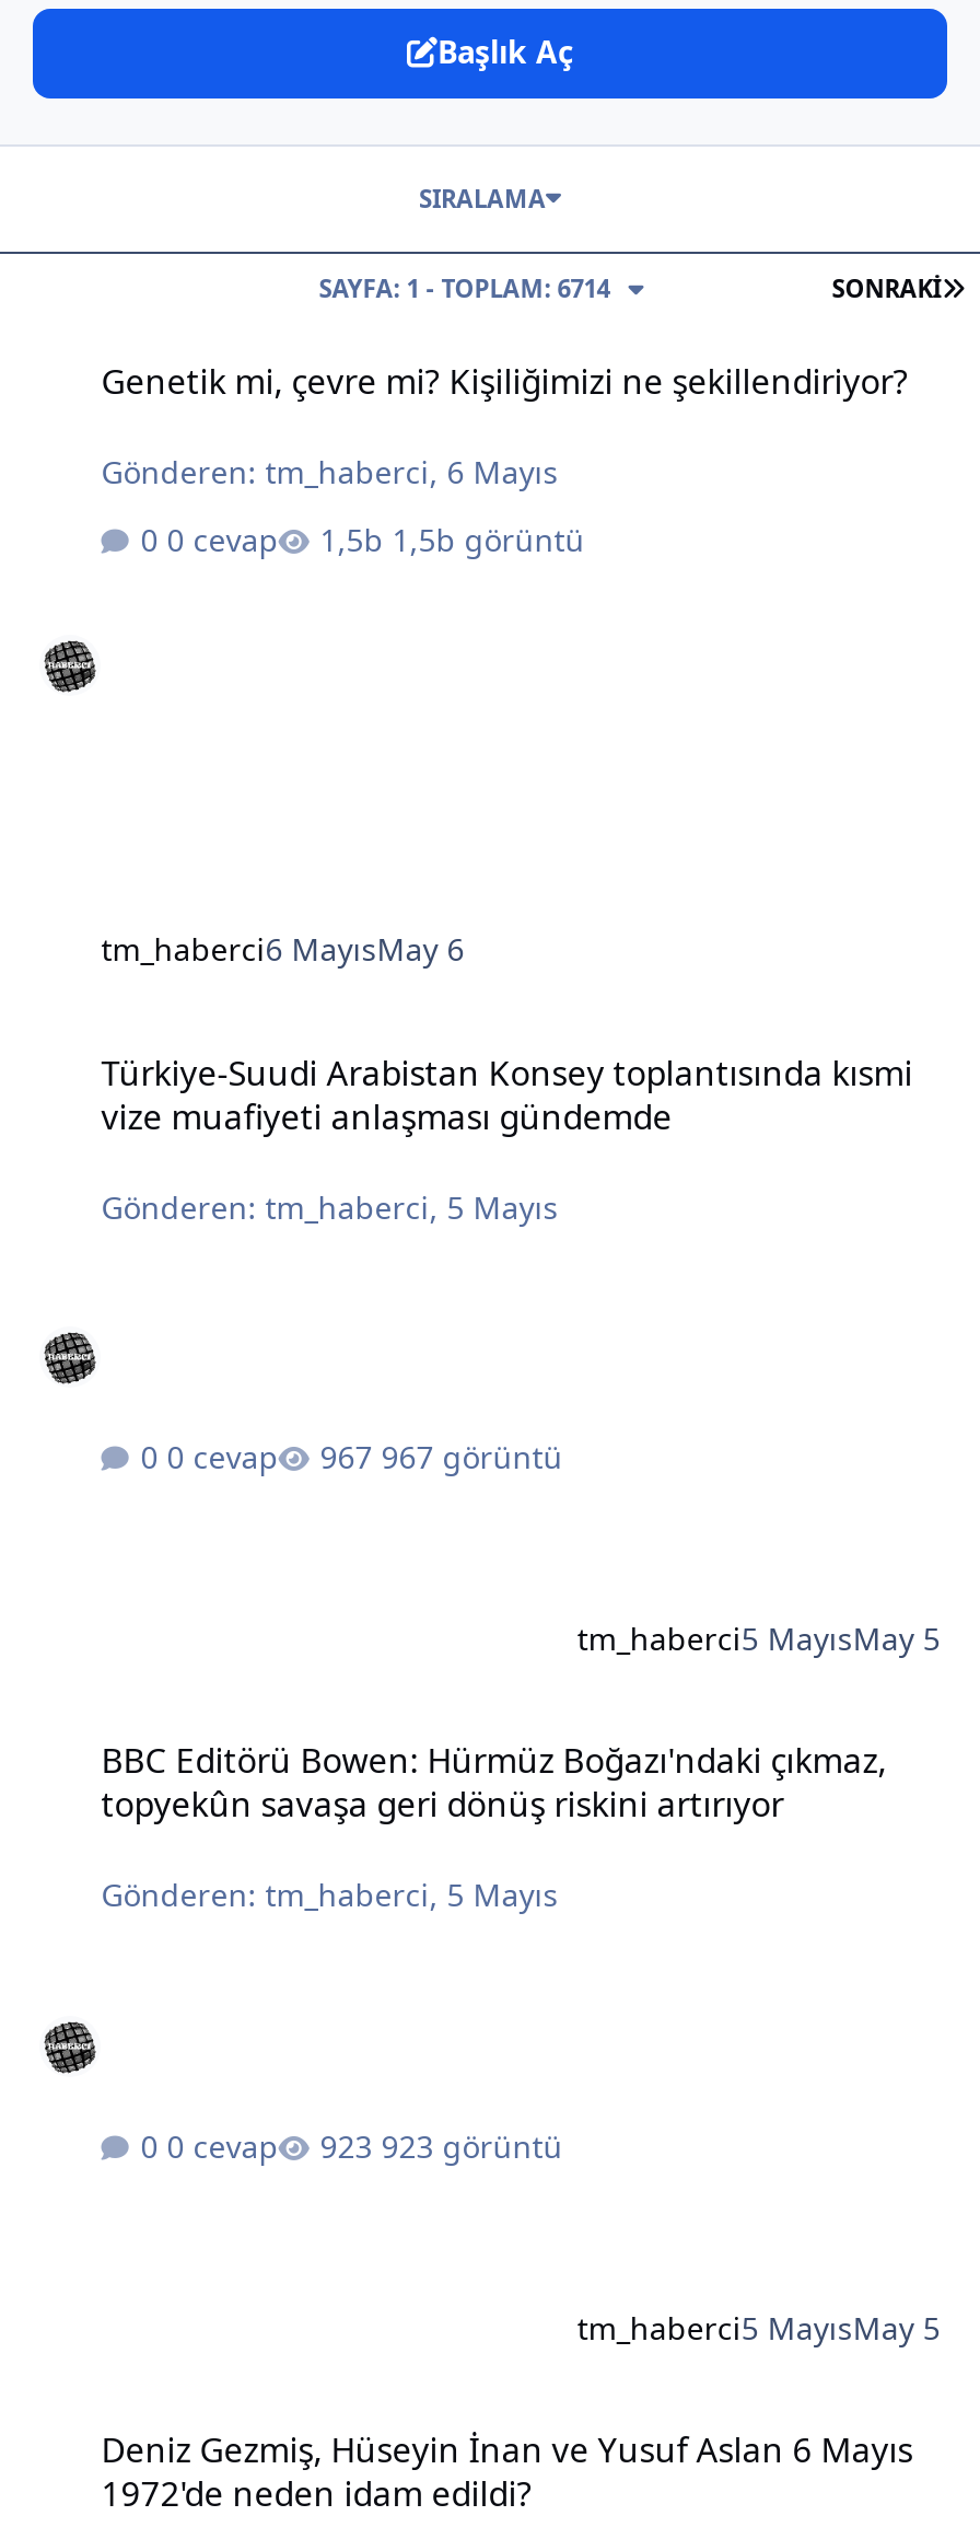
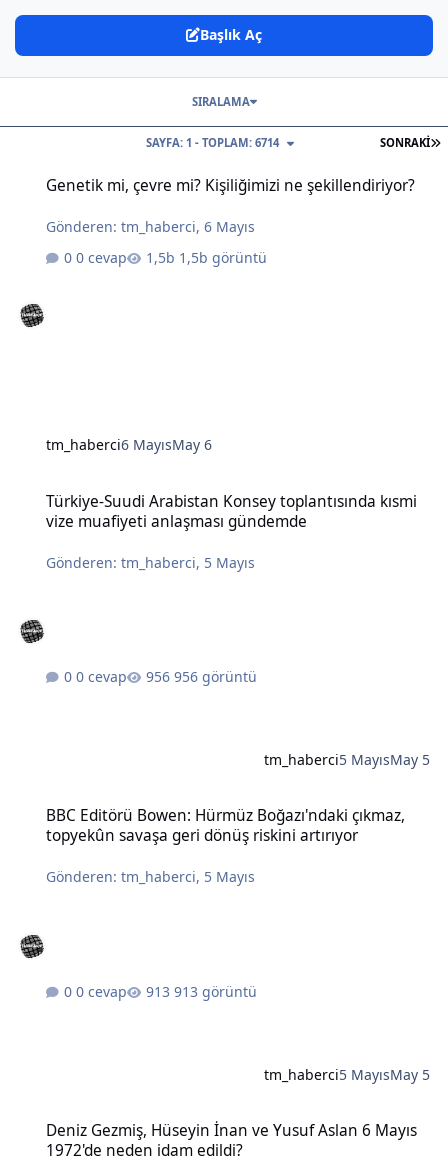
[381,1436,563,1477] 967 görüntü -> [174,667,257,686] 956 görüntü
[381,2125,563,2167] 923 görüntü -> [174,982,257,1001] 913 görüntü

